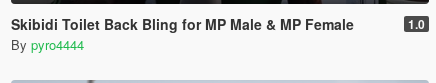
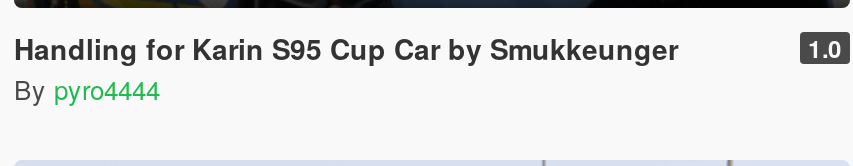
[11,14,354,34] Skibidi Toilet Back Bling for MP Male & MP Female -> [14,28,678,68] Handling for Karin S95 Cup Car by Smukkeunger

